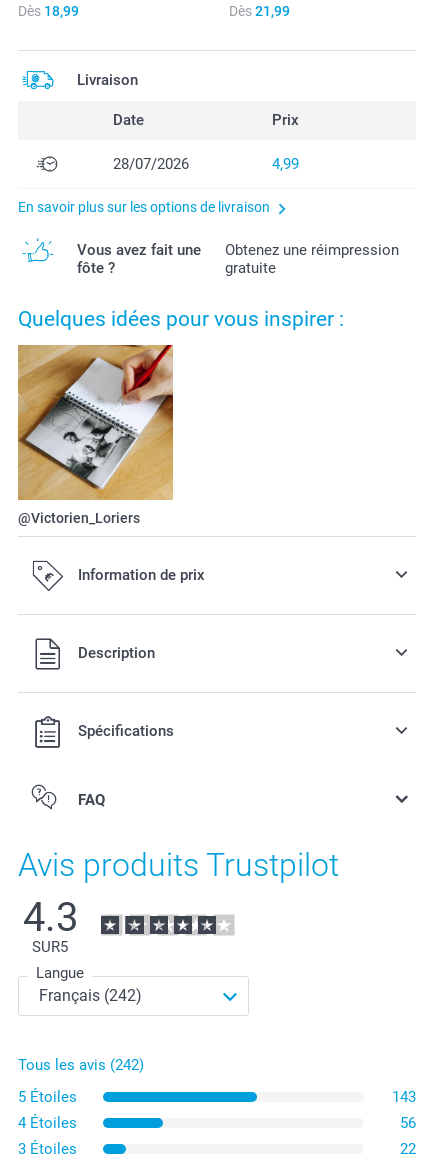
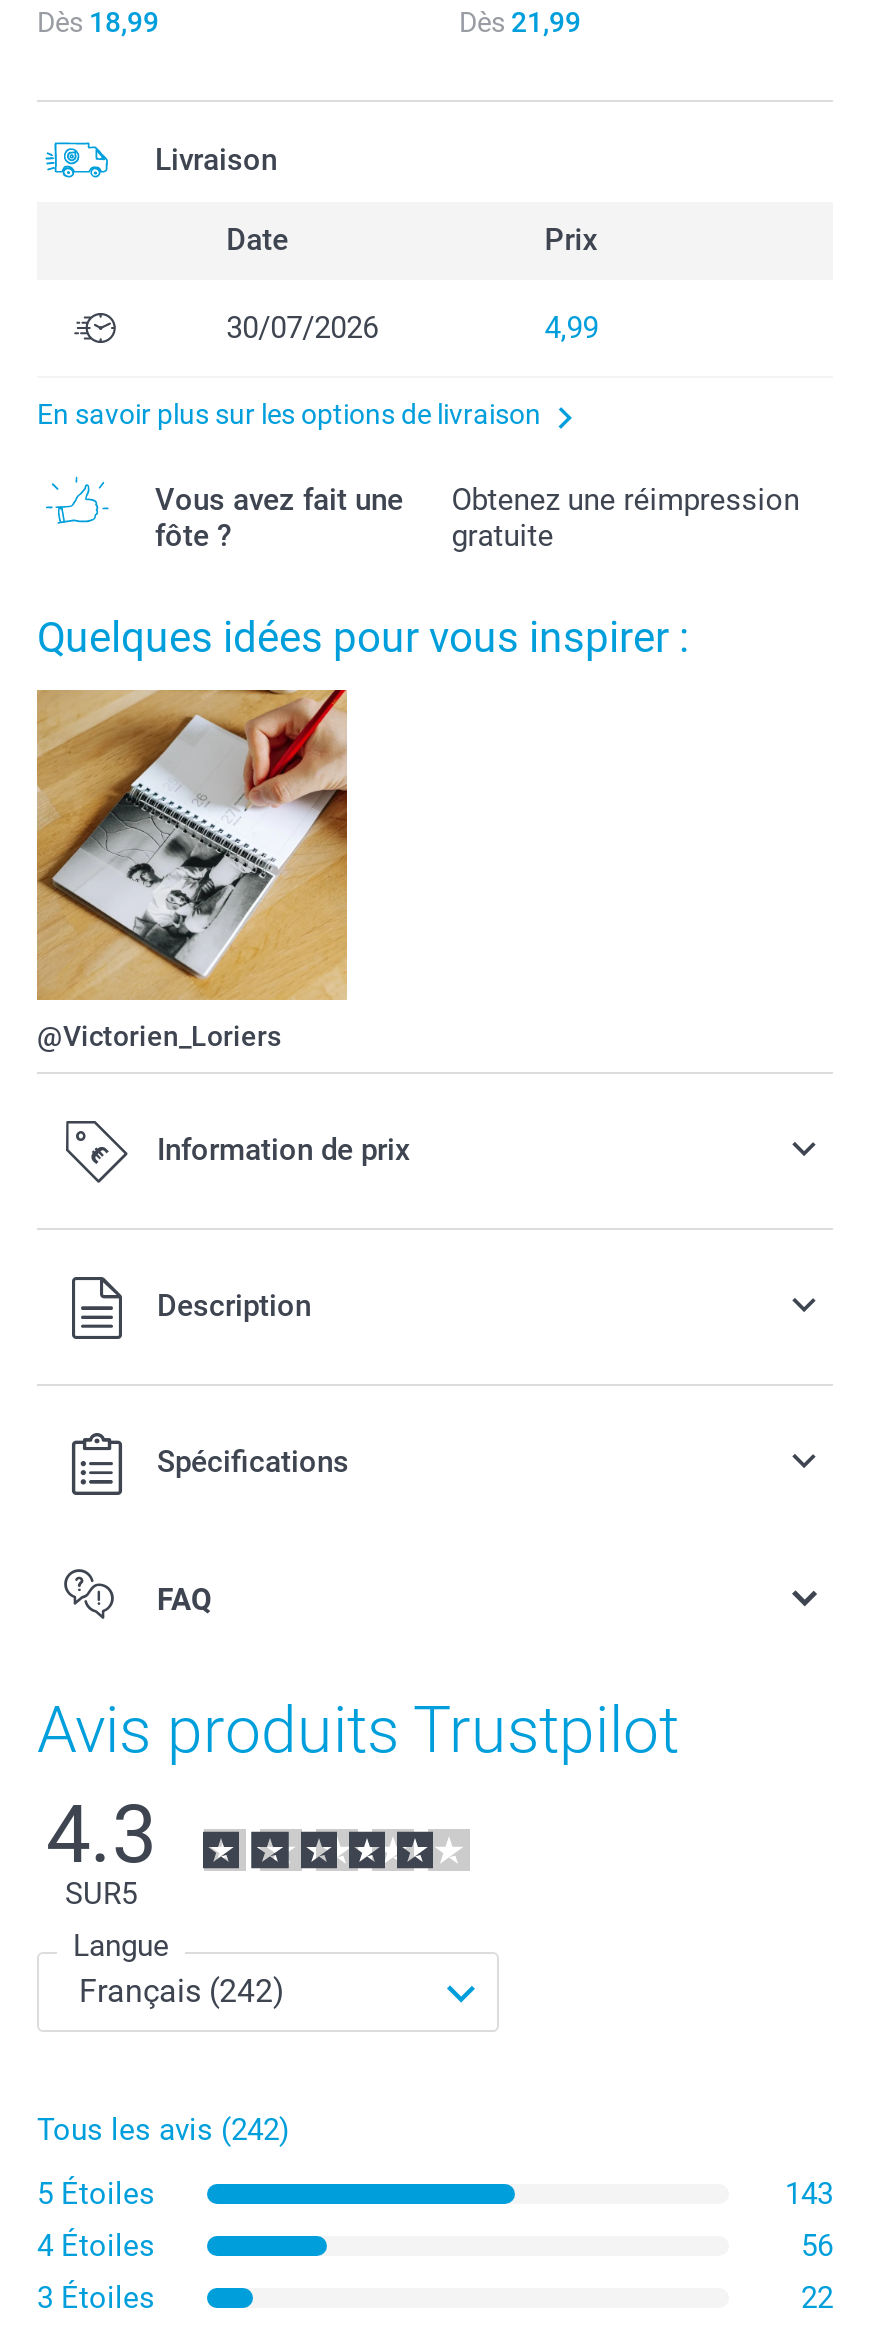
[113,155,189,173] 28/07/2026 -> [226,311,378,347] 30/07/2026

